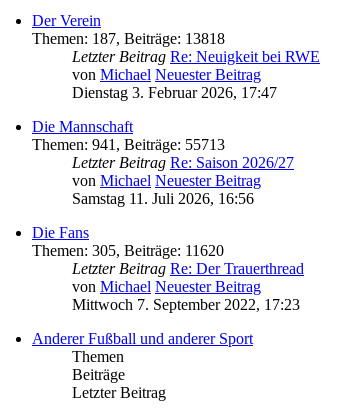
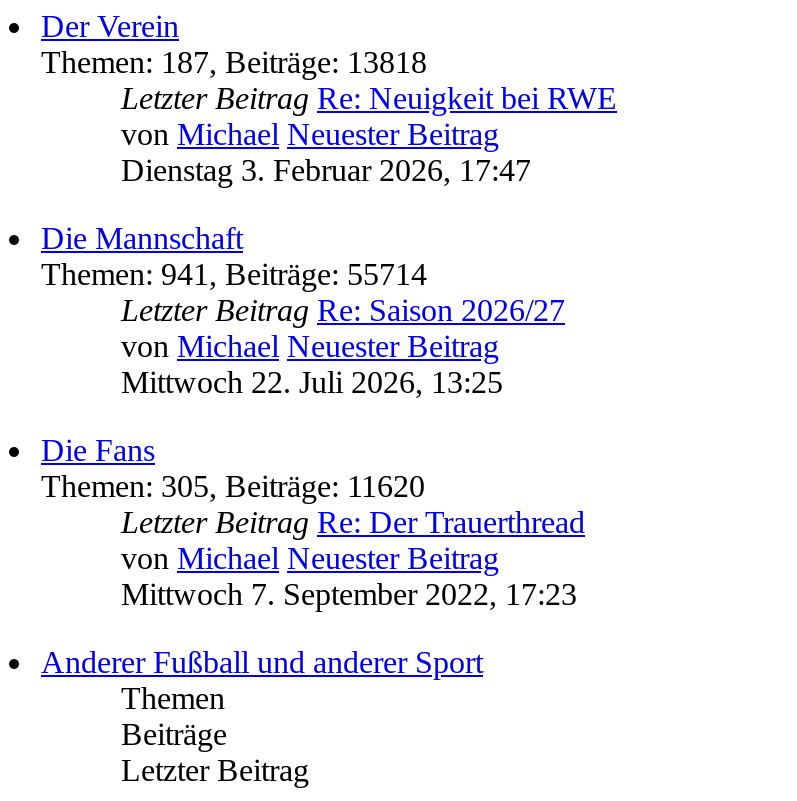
[32,136,225,153] Themen: 941, Beiträge: 55713 -> [41,258,427,292] Themen: 941, Beiträge: 55714
[72,190,254,207] Samstag 11. Juli 2026, 16:56 -> [121,366,503,400] Mittwoch 22. Juli 2026, 13:25

